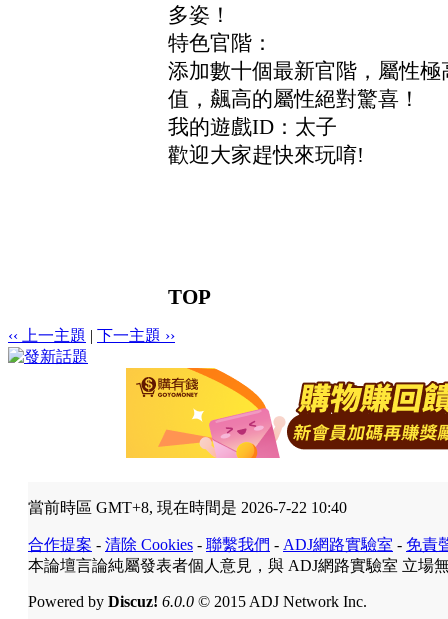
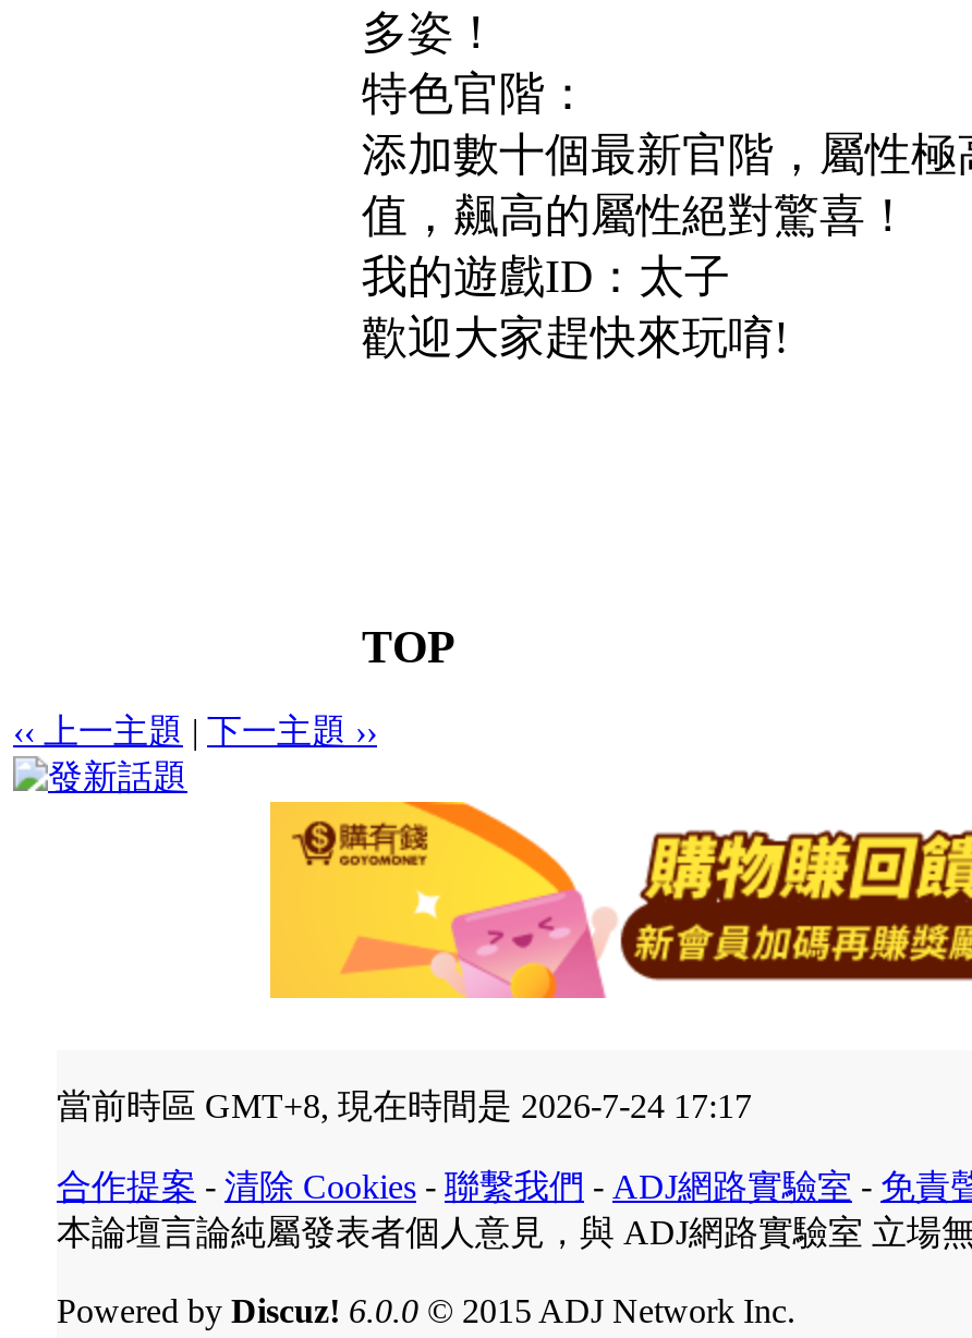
[28,499,347,516] 當前時區 GMT+8, 現在時間是 2026-7-22 10:40 -> [57,1087,752,1124] 當前時區 GMT+8, 現在時間是 2026-7-24 17:17

